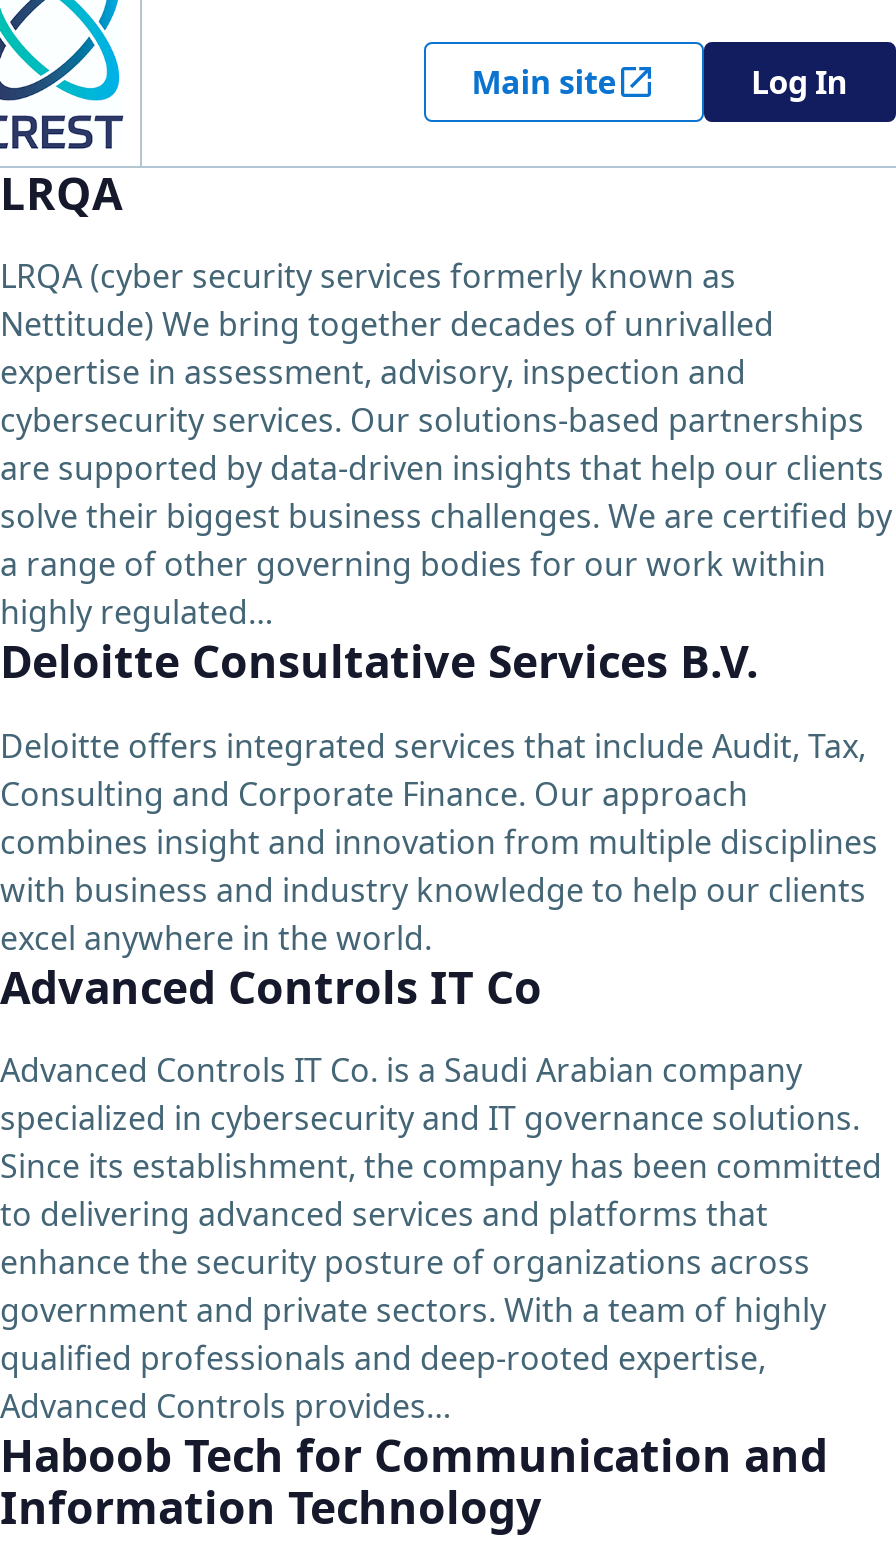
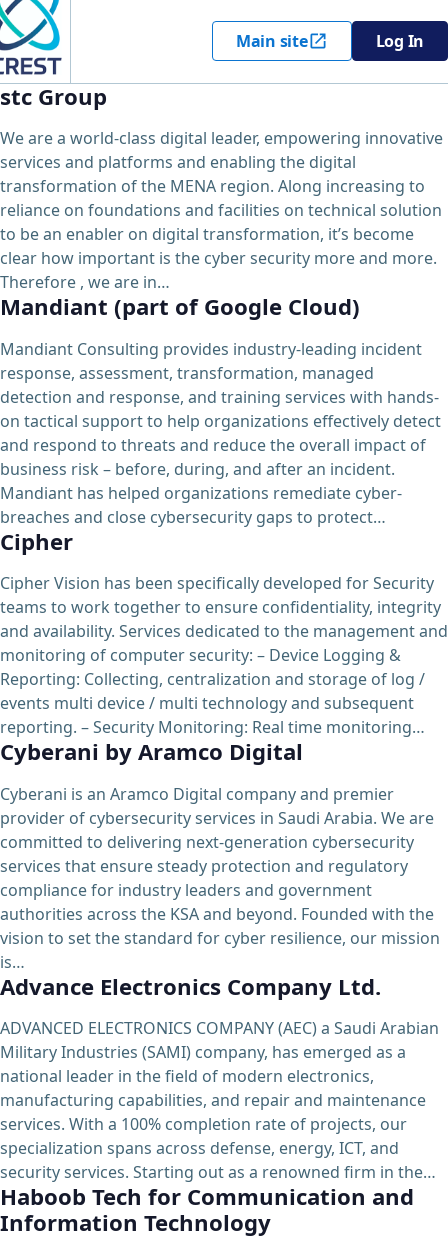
[0,162,892,1429] LRQA | LRQA (cyber security services formerly known as | Nettitude) We bring together decades of unrivalled | expertise in assessment, advisory, inspection and | cybersecurity services. Our solutions-based partnerships | are supported by data-driven insights that help our clients | solve their biggest business challenges. We are certified by | a range of other governing bodies for our work within | highly regulated… | Deloitte Consultative Services B.V. | Deloitte offers integrated services that include Audit, Tax, | Consulting and Corporate Finance. Our approach | combines insight and innovation from multiple disciplines | with business and industry knowledge to help our clients | excel anywhere in the world. | Advanced Controls IT Co | Advanced Controls IT Co. is a Saudi Arabian company | specialized in cybersecurity and IT governance solutions. | Since its establishment, the company has been committed | to delivering advanced services and platforms that | enhance the security posture of organizations across | government and private sectors. With a team of highly | qualified professionals and deep-rooted expertise, | Advanced Controls provides… -> [0,81,448,1183] stc Group | We are a world-class digital leader, empowering innovative | services and platforms and enabling the digital | transformation of the MENA region. Along increasing to | reliance on foundations and facilities on technical solution | to be an enabler on digital transformation, it’s become | clear how important is the cyber security more and more. | Therefore , we are in… | Mandiant (part of Google Cloud) | Mandiant Consulting provides industry-leading incident | response, assessment, transformation, managed | detection and response, and training services with hands- | on tactical support to help organizations effectively detect | and respond to threats and reduce the overall impact of | business risk – before, during, and after an incident. | Mandiant has helped organizations remediate cyber- | breaches and close cybersecurity gaps to protect… | Cipher | Cipher Vision has been specifically developed for Security | teams to work together to ensure confidentiality, integrity | and availability. Services dedicated to the management and | monitoring of computer security: – Device Logging & | Reporting: Collecting, centralization and storage of log / | events multi device / multi technology and subsequent | reporting. – Security Monitoring: Real time monitoring… | Cyberani by Aramco Digital | Cyberani is an Aramco Digital company and premier | provider of cybersecurity services in Saudi Arabia. We are | committed to delivering next-generation cybersecurity | services that ensure steady protection and regulatory | compliance for industry leaders and government | authorities across the KSA and beyond. Founded with the | vision to set the standard for cyber resilience, our mission | is… | Advance Electronics Company Ltd. | ADVANCED ELECTRONICS COMPANY (AEC) a Saudi Arabian | Military Industries (SAMI) company, has emerged as a | national leader in the field of modern electronics, | manufacturing capabilities, and repair and maintenance | services. With a 100% completion rate of projects, our | specialization spans across defense, energy, ICT, and | security services. Starting out as a renowned firm in the…

